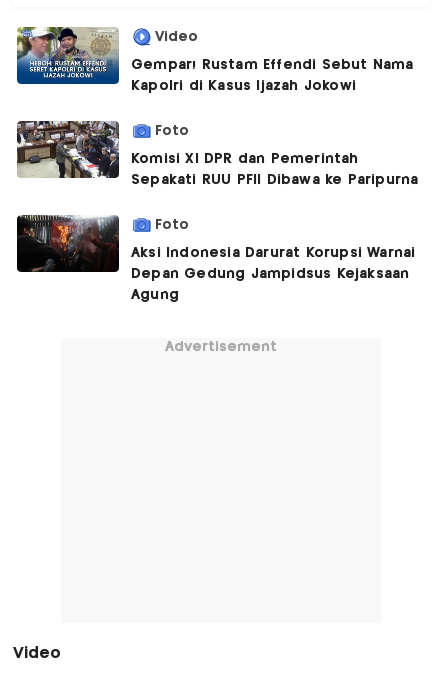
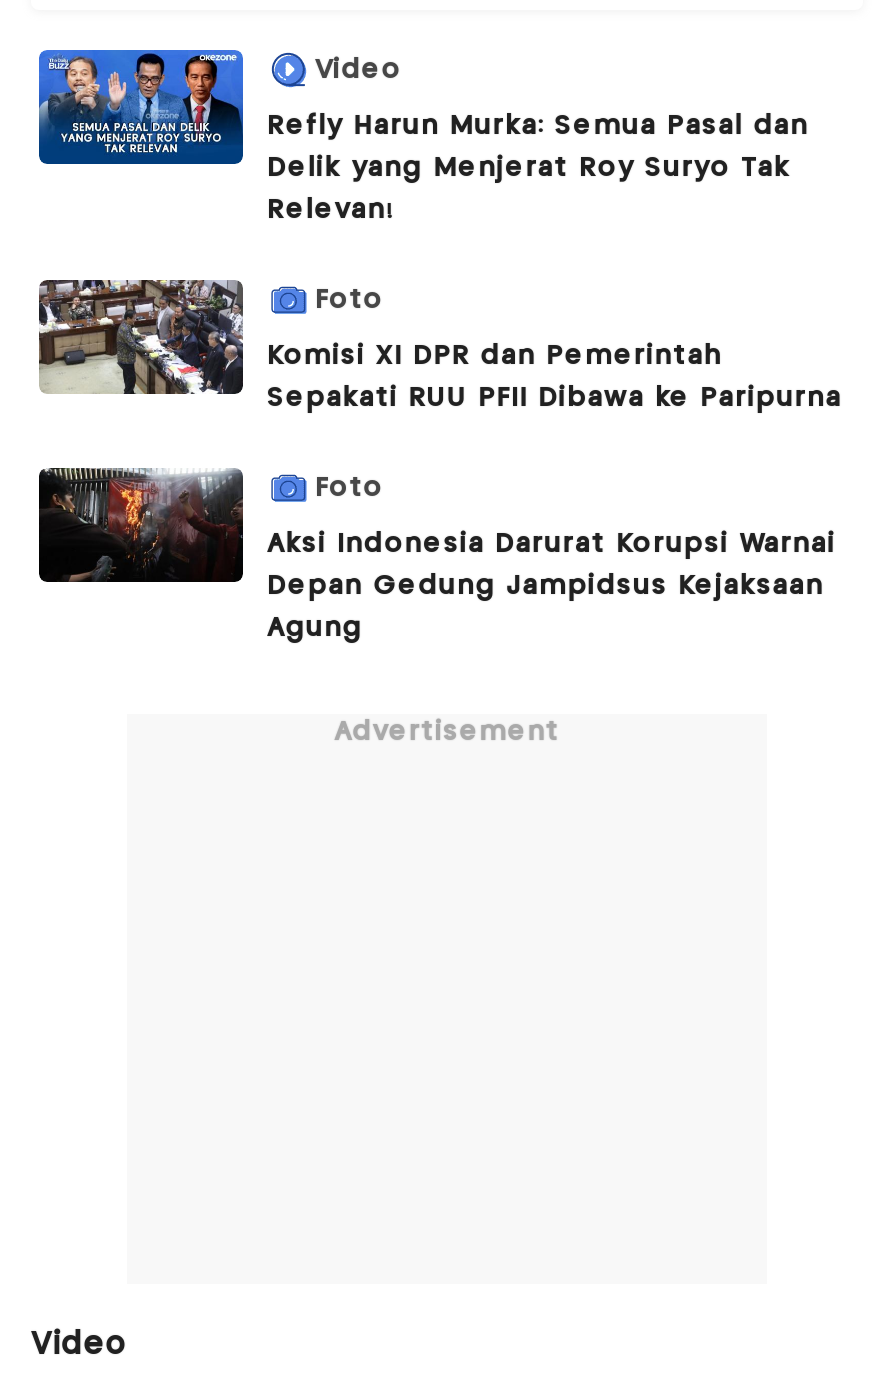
[16,26,414,93] [image] | Gempar! Rustam Effendi Sebut Nama | Kapolri di Kasus Ijazah Jokowi -> [37,48,809,224] [image] | Refly Harun Murka: Semua Pasal dan | Delik yang Menjerat Roy Suryo Tak | Relevan!

